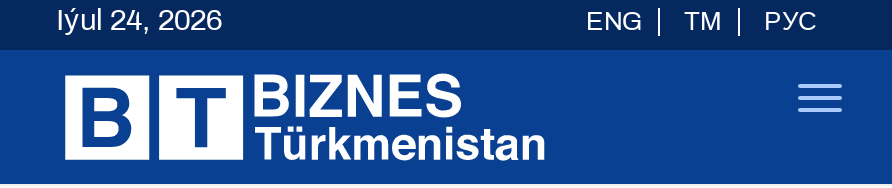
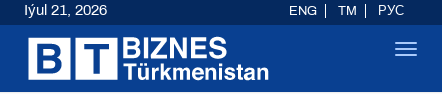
[56,4,222,36] Iýul 24, 2026 -> [24,2,107,18] Iýul 21, 2026

